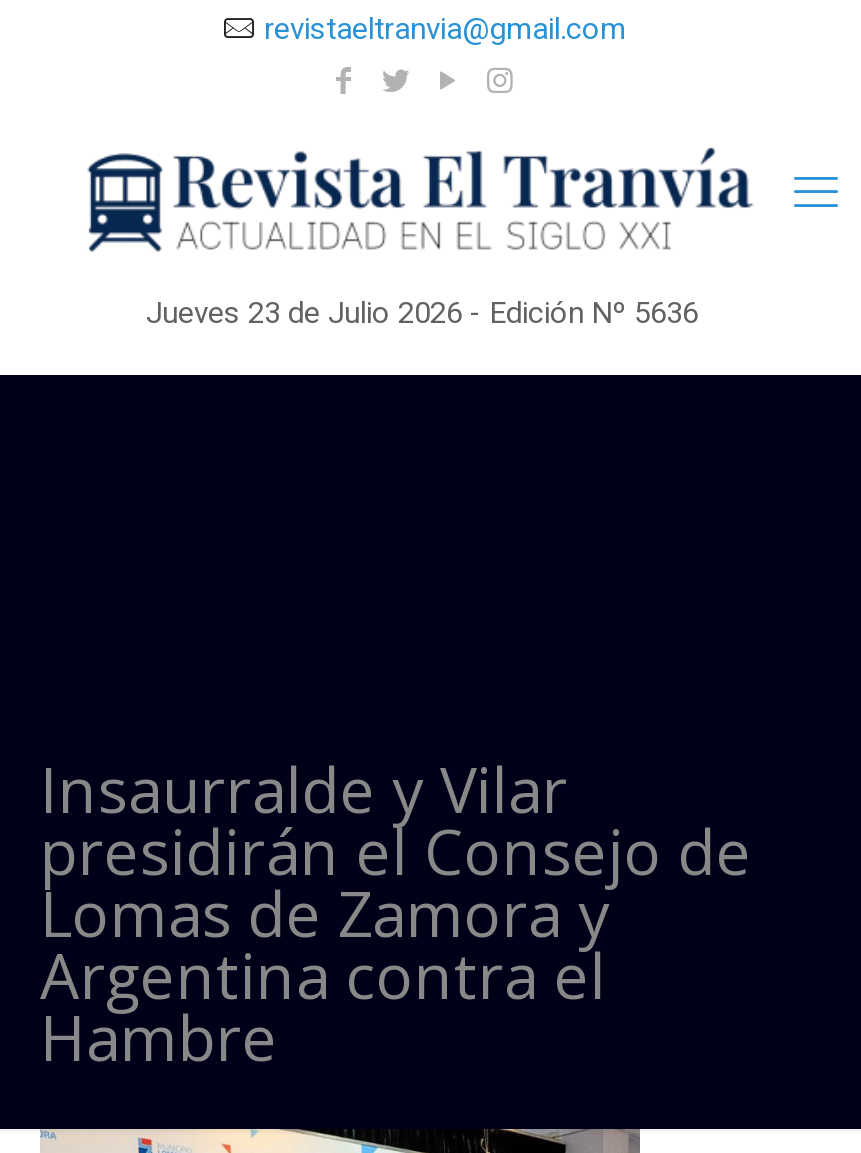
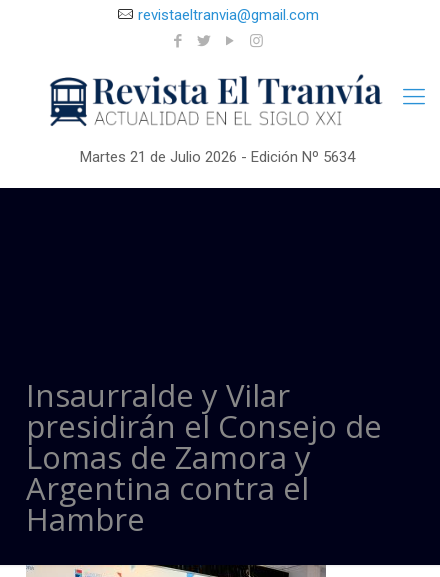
[146,295,698,331] Jueves 23 de Julio 2026 - Edición Nº 5636 -> [79,148,354,166] Martes 21 de Julio 2026 - Edición Nº 5634

